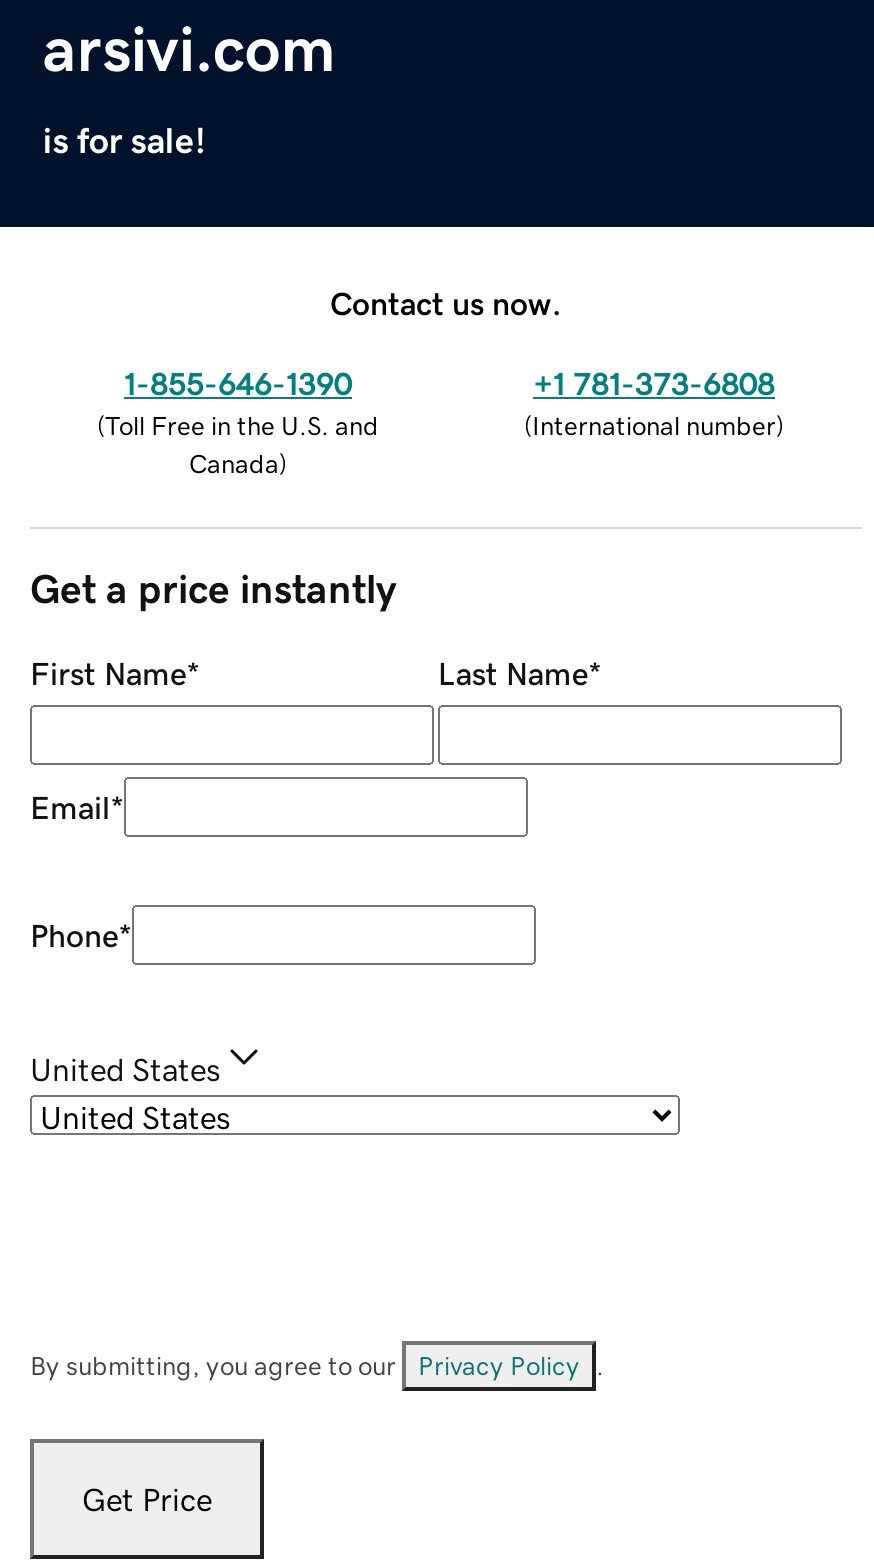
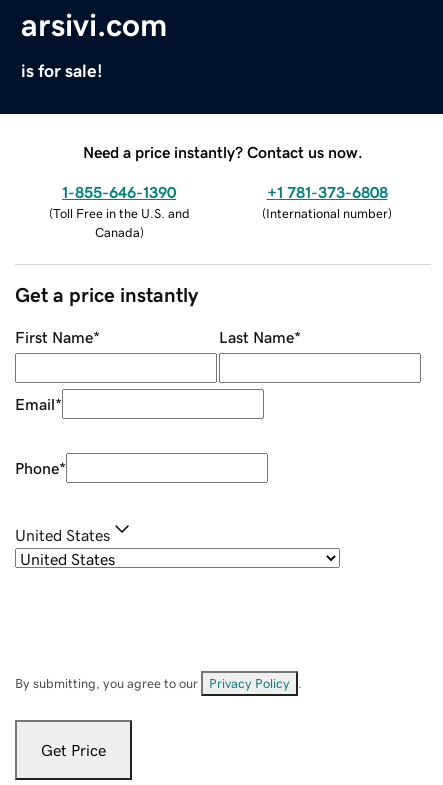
[330,286,562,318] Contact us now. -> [83,144,363,160] Need a price instantly? Contact us now.

